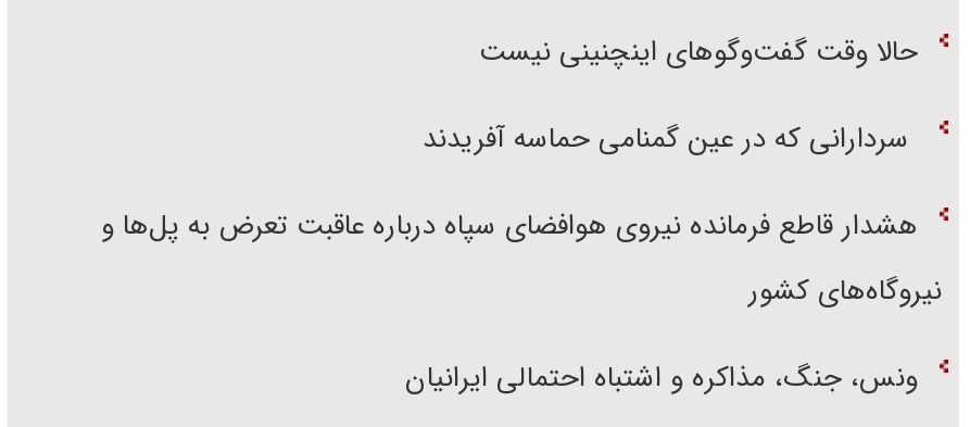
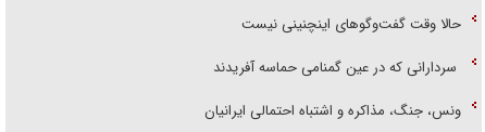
[101,203,942,314] هشدار قاطع فرمانده نیروی هوافضای سپاه درباره عاقبت تعرض به پل‌ها و | نیروگاه‌های کشور -> none

